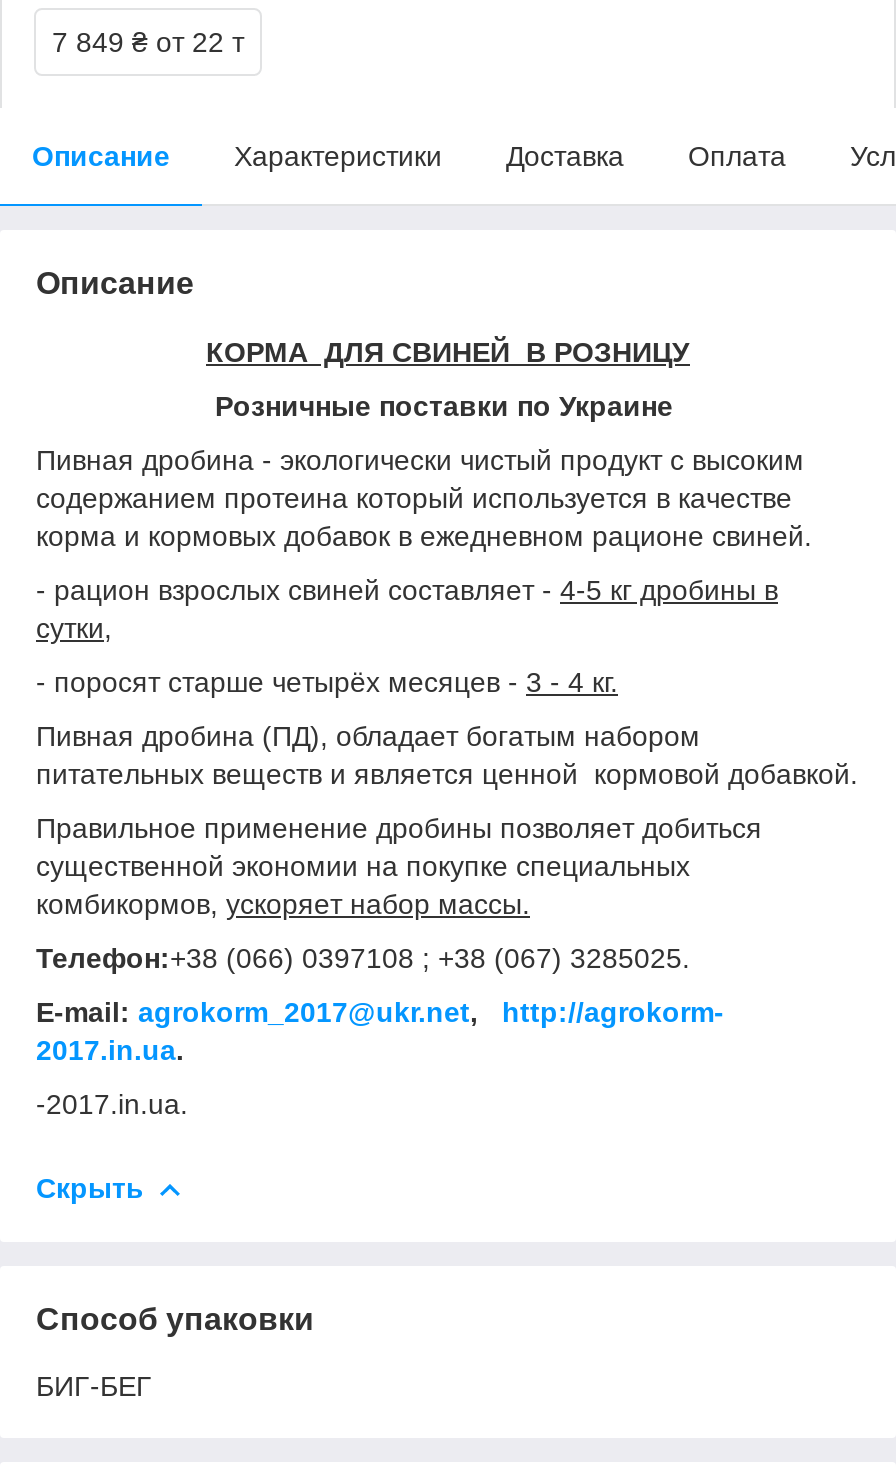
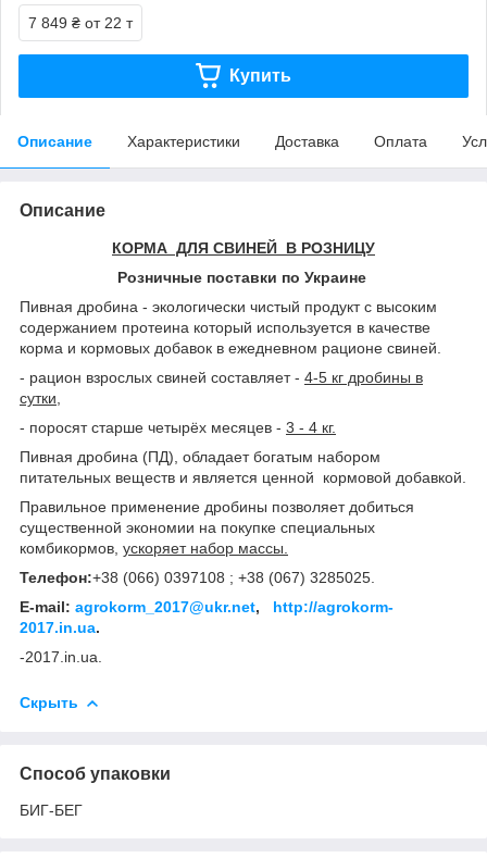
none -> [229,66,291,85] Купить

